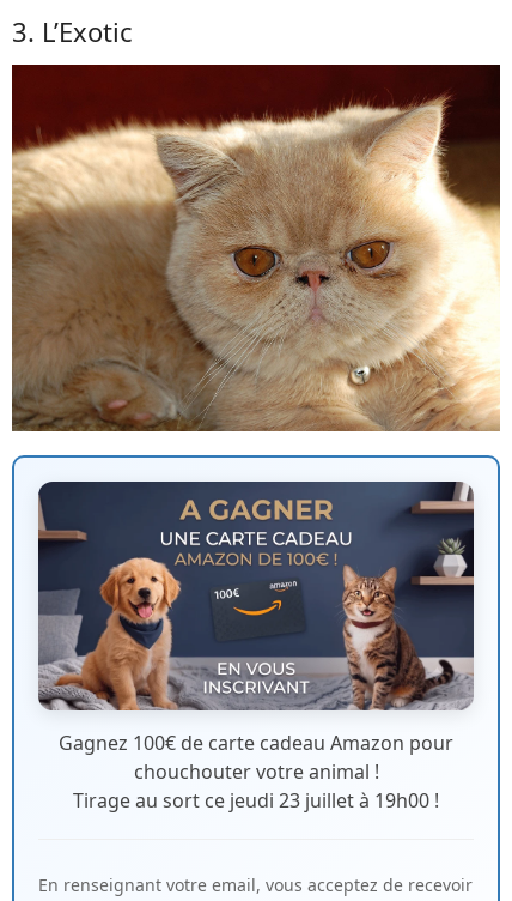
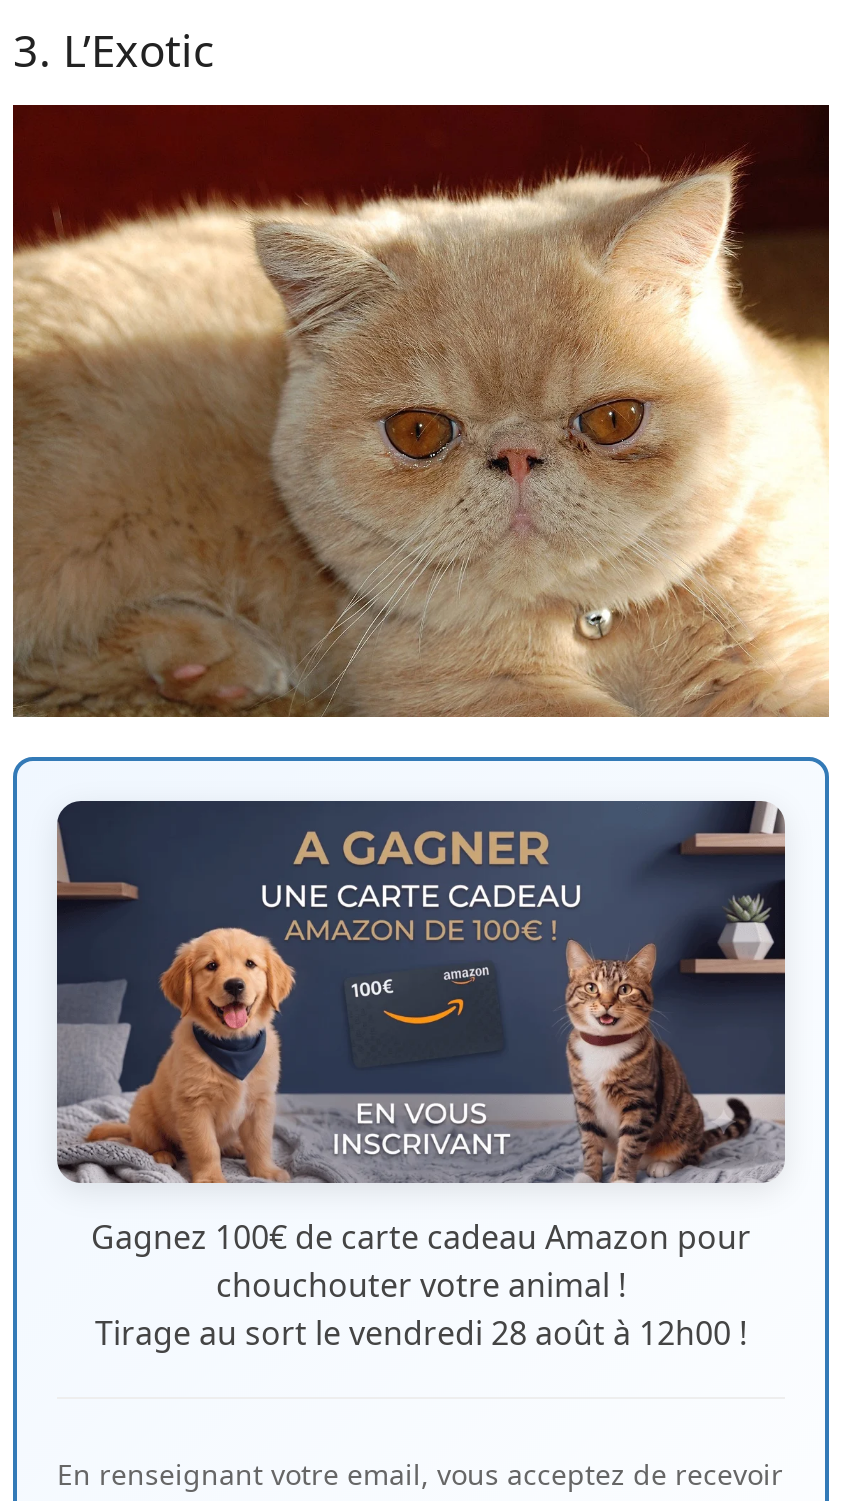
[73,787,439,814] Tirage au sort ce jeudi 23 juillet à 19h00 ! -> [95,1311,747,1355] Tirage au sort le vendredi 28 août à 12h00 !

